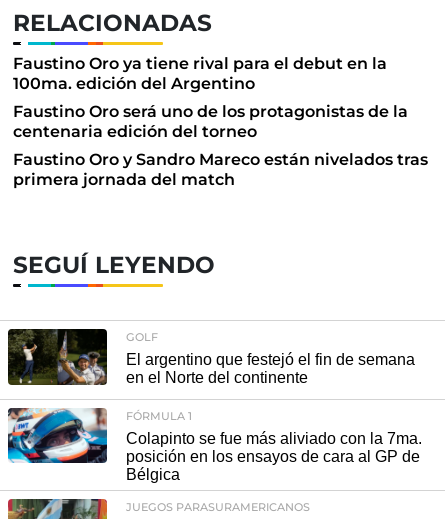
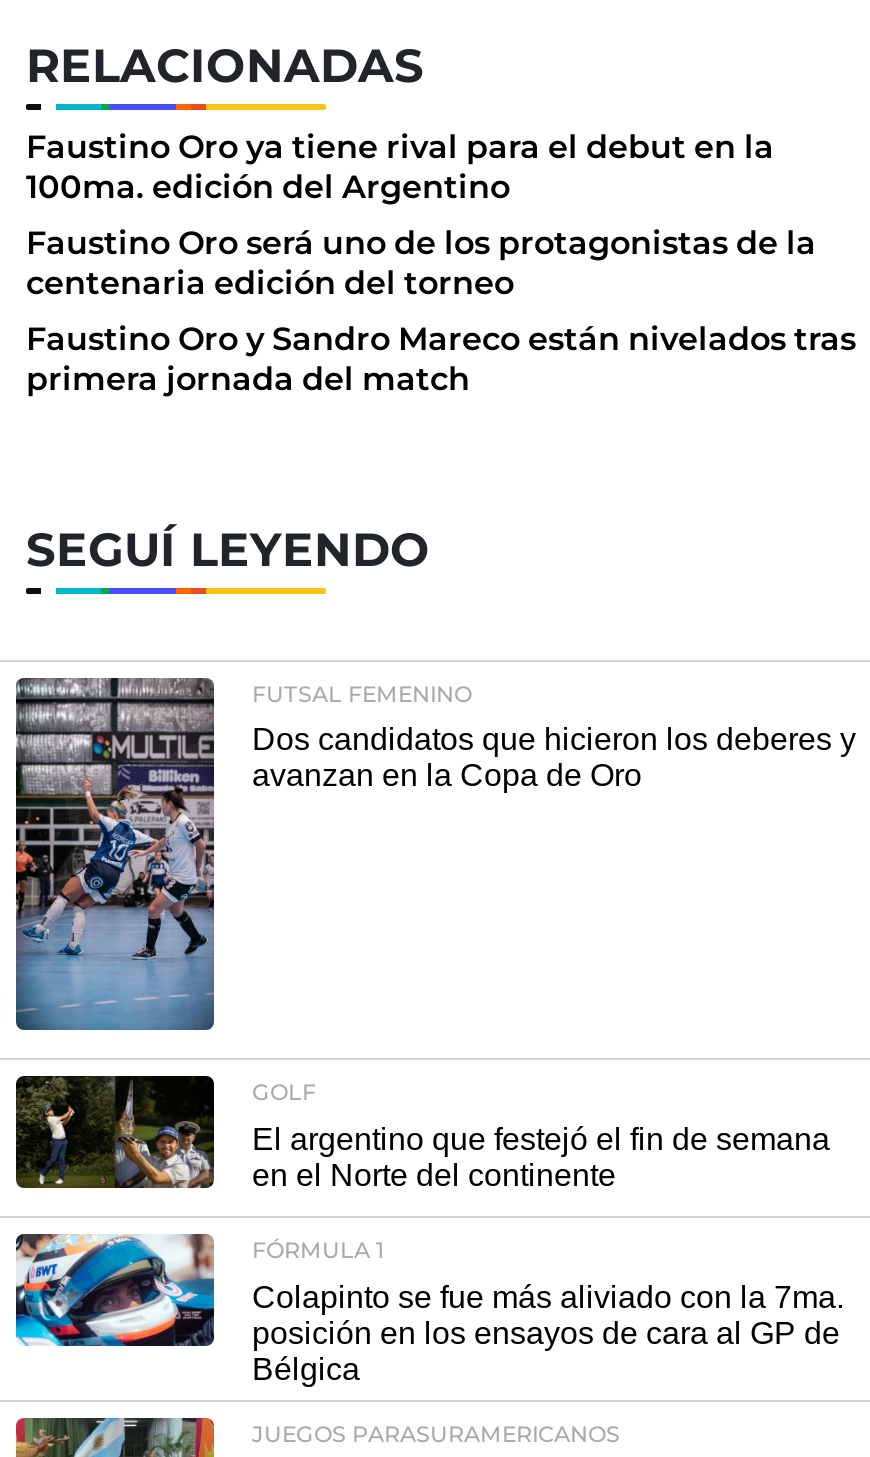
none -> [14,676,856,1034] [image] | FUTSAL FEMENINO | Dos candidatos que hicieron los deberes y | avanzan en la Copa de Oro

